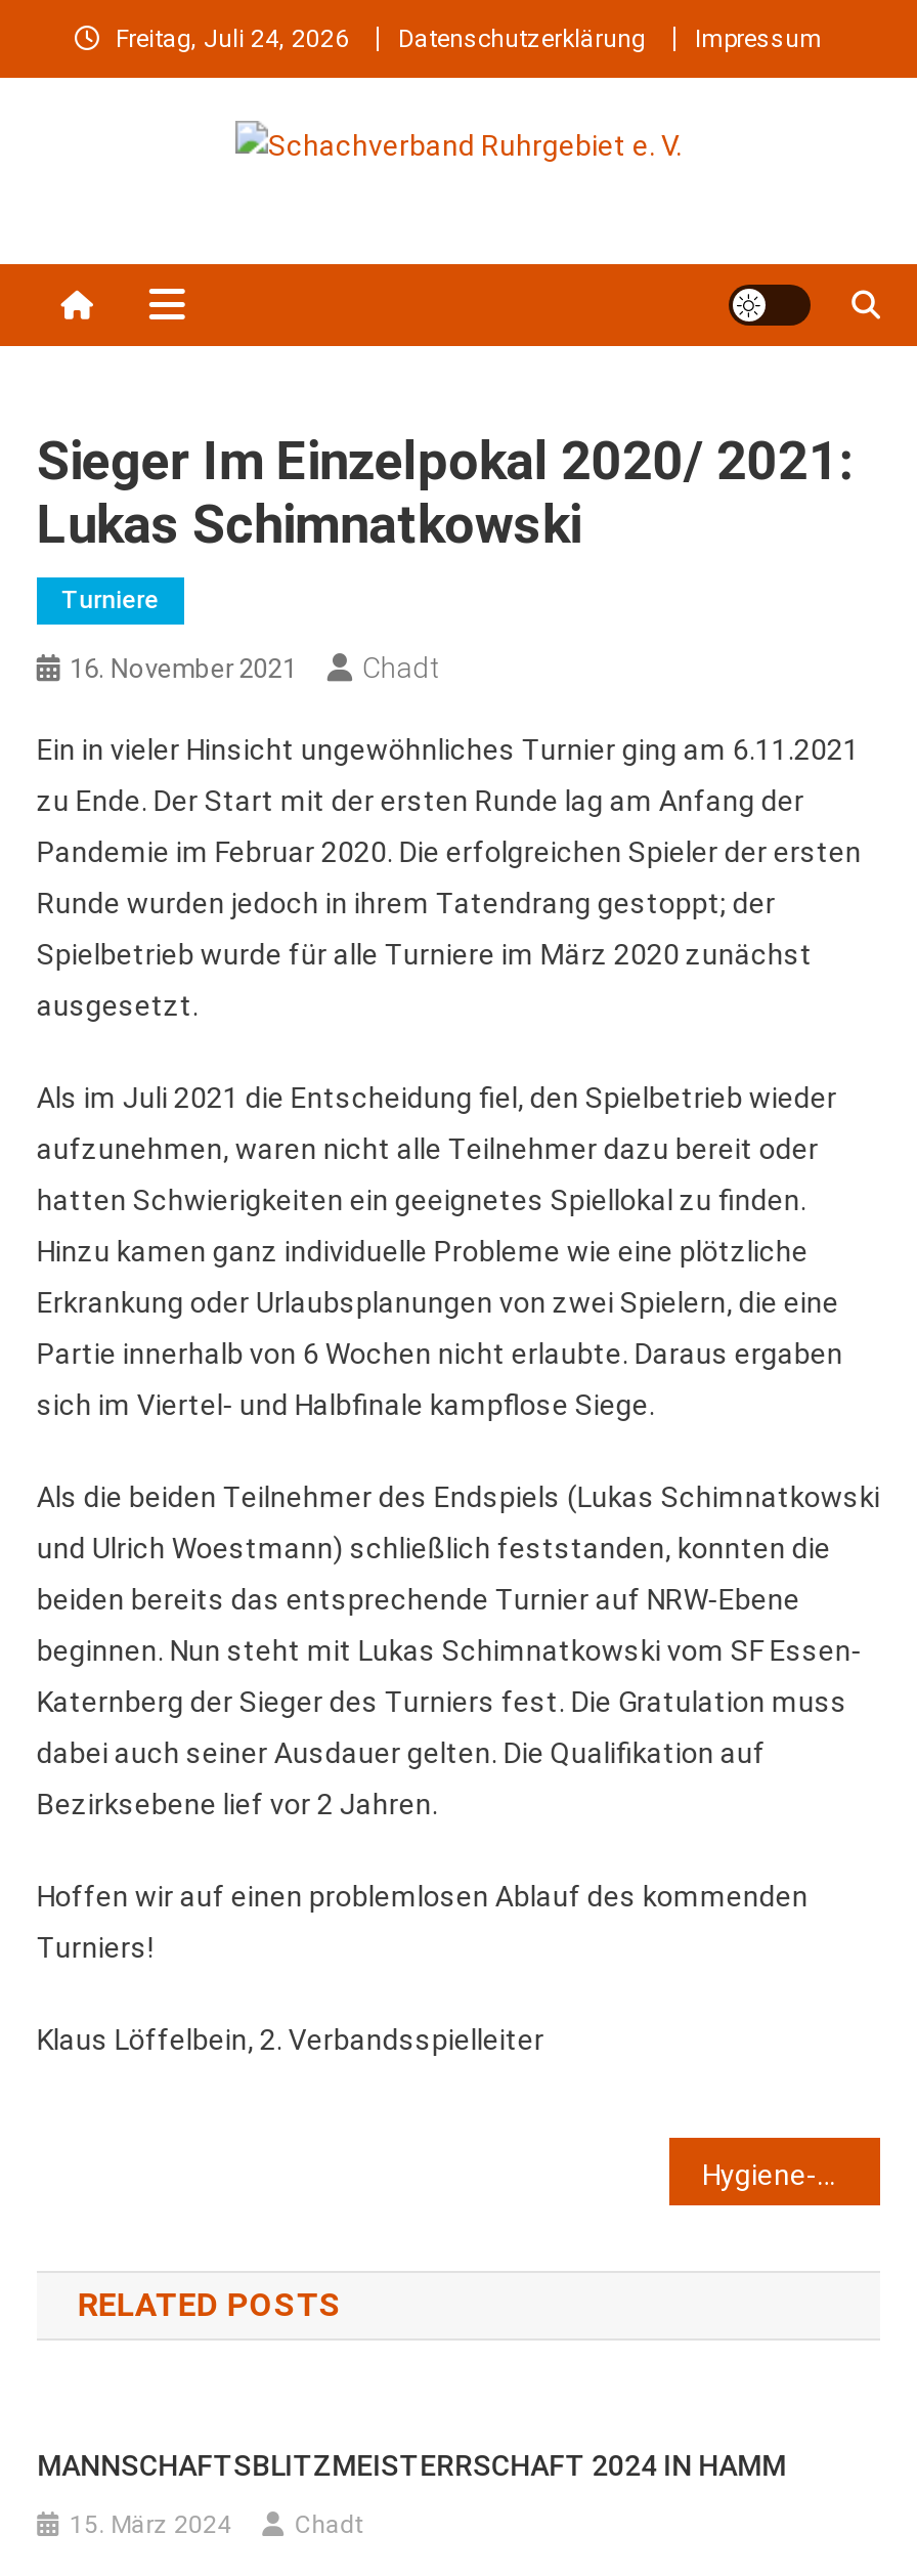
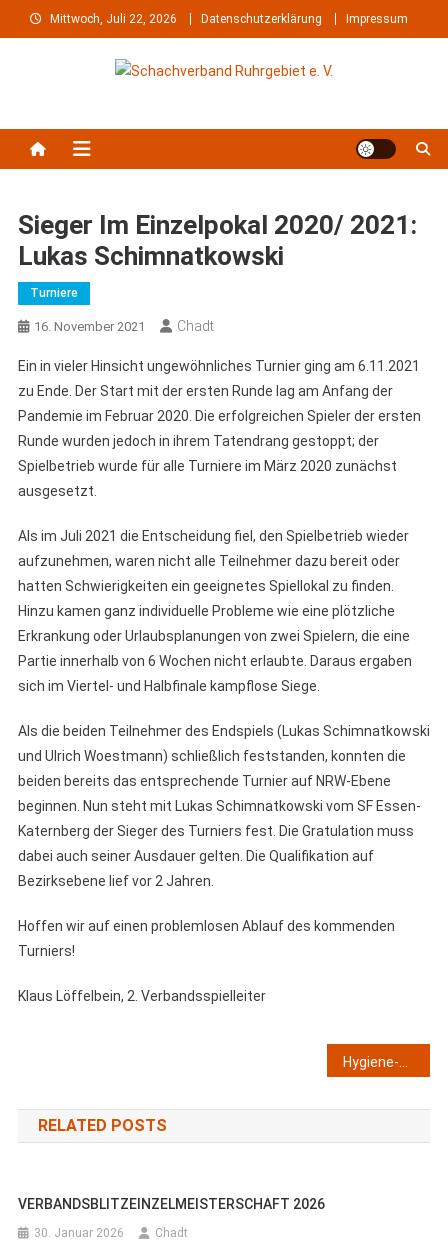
[116,25,349,53] Freitag, Juli 24, 2026 -> [50,12,177,26] Mittwoch, Juli 22, 2026
[37,2449,786,2481] MANNSCHAFTSBLITZMEISTERRSCHAFT 2024 IN HAMM -> [18,1196,325,1212] VERBANDSBLITZEINZELMEISTERSCHAFT 2026
[70,2510,232,2539] 15. März 2024 -> [34,1226,124,1240] 30. Januar 2026

